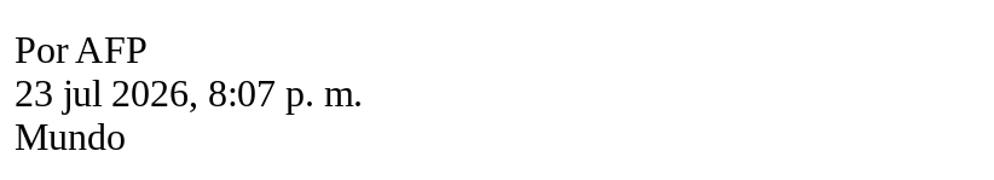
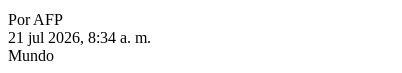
[15,72,363,113] 23 jul 2026, 8:07 p. m. -> [8,29,151,46] 21 jul 2026, 8:34 a. m.

